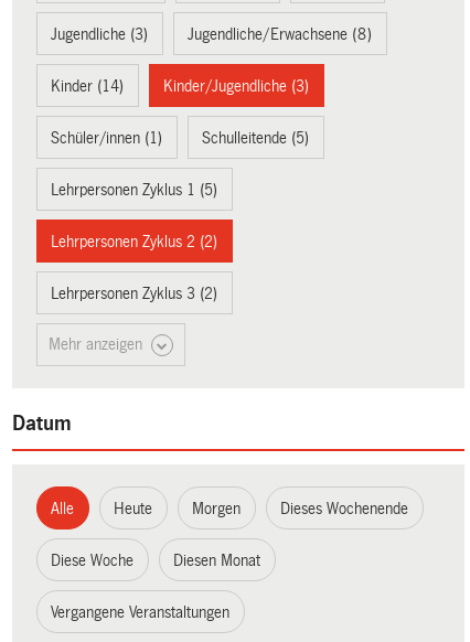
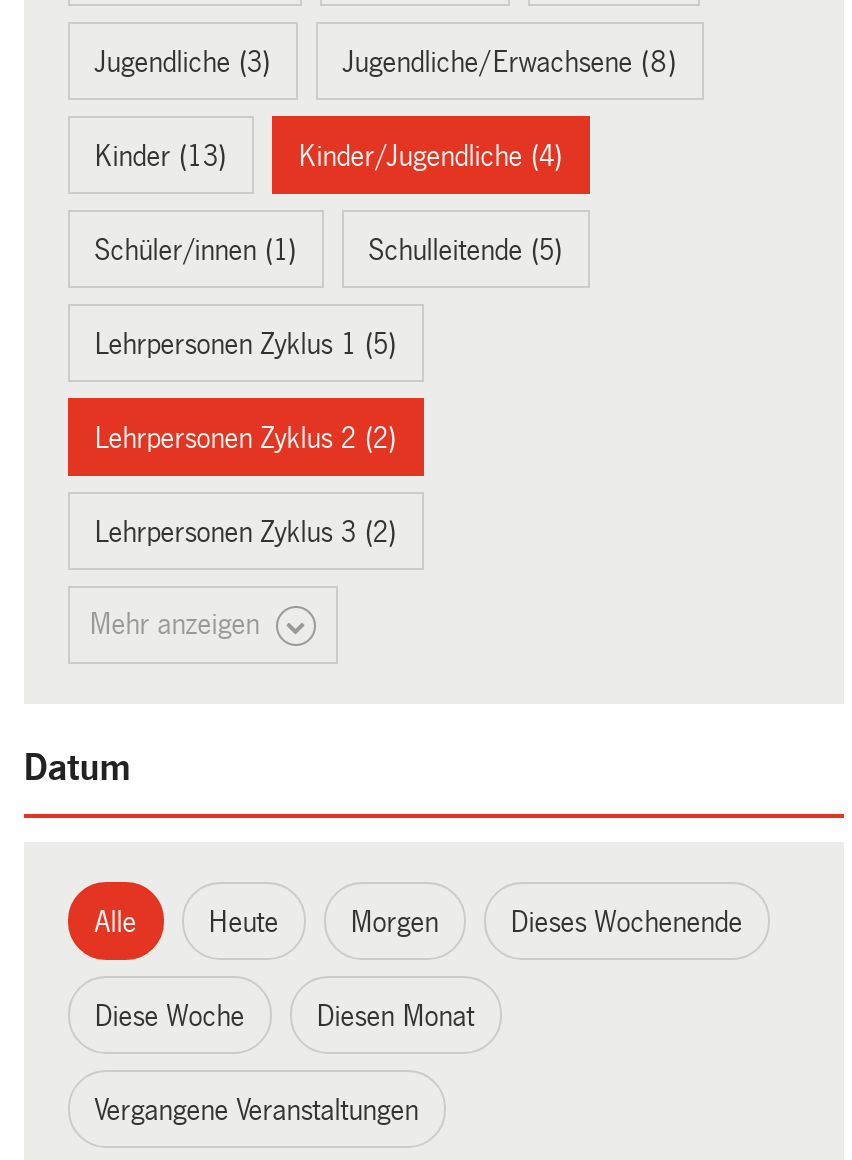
[51,77,124,94] Kinder (14) -> [94,139,226,171] Kinder (13)
[164,77,309,94] Kinder/Jugendliche (3) -> [298,139,562,171] Kinder/Jugendliche (4)

